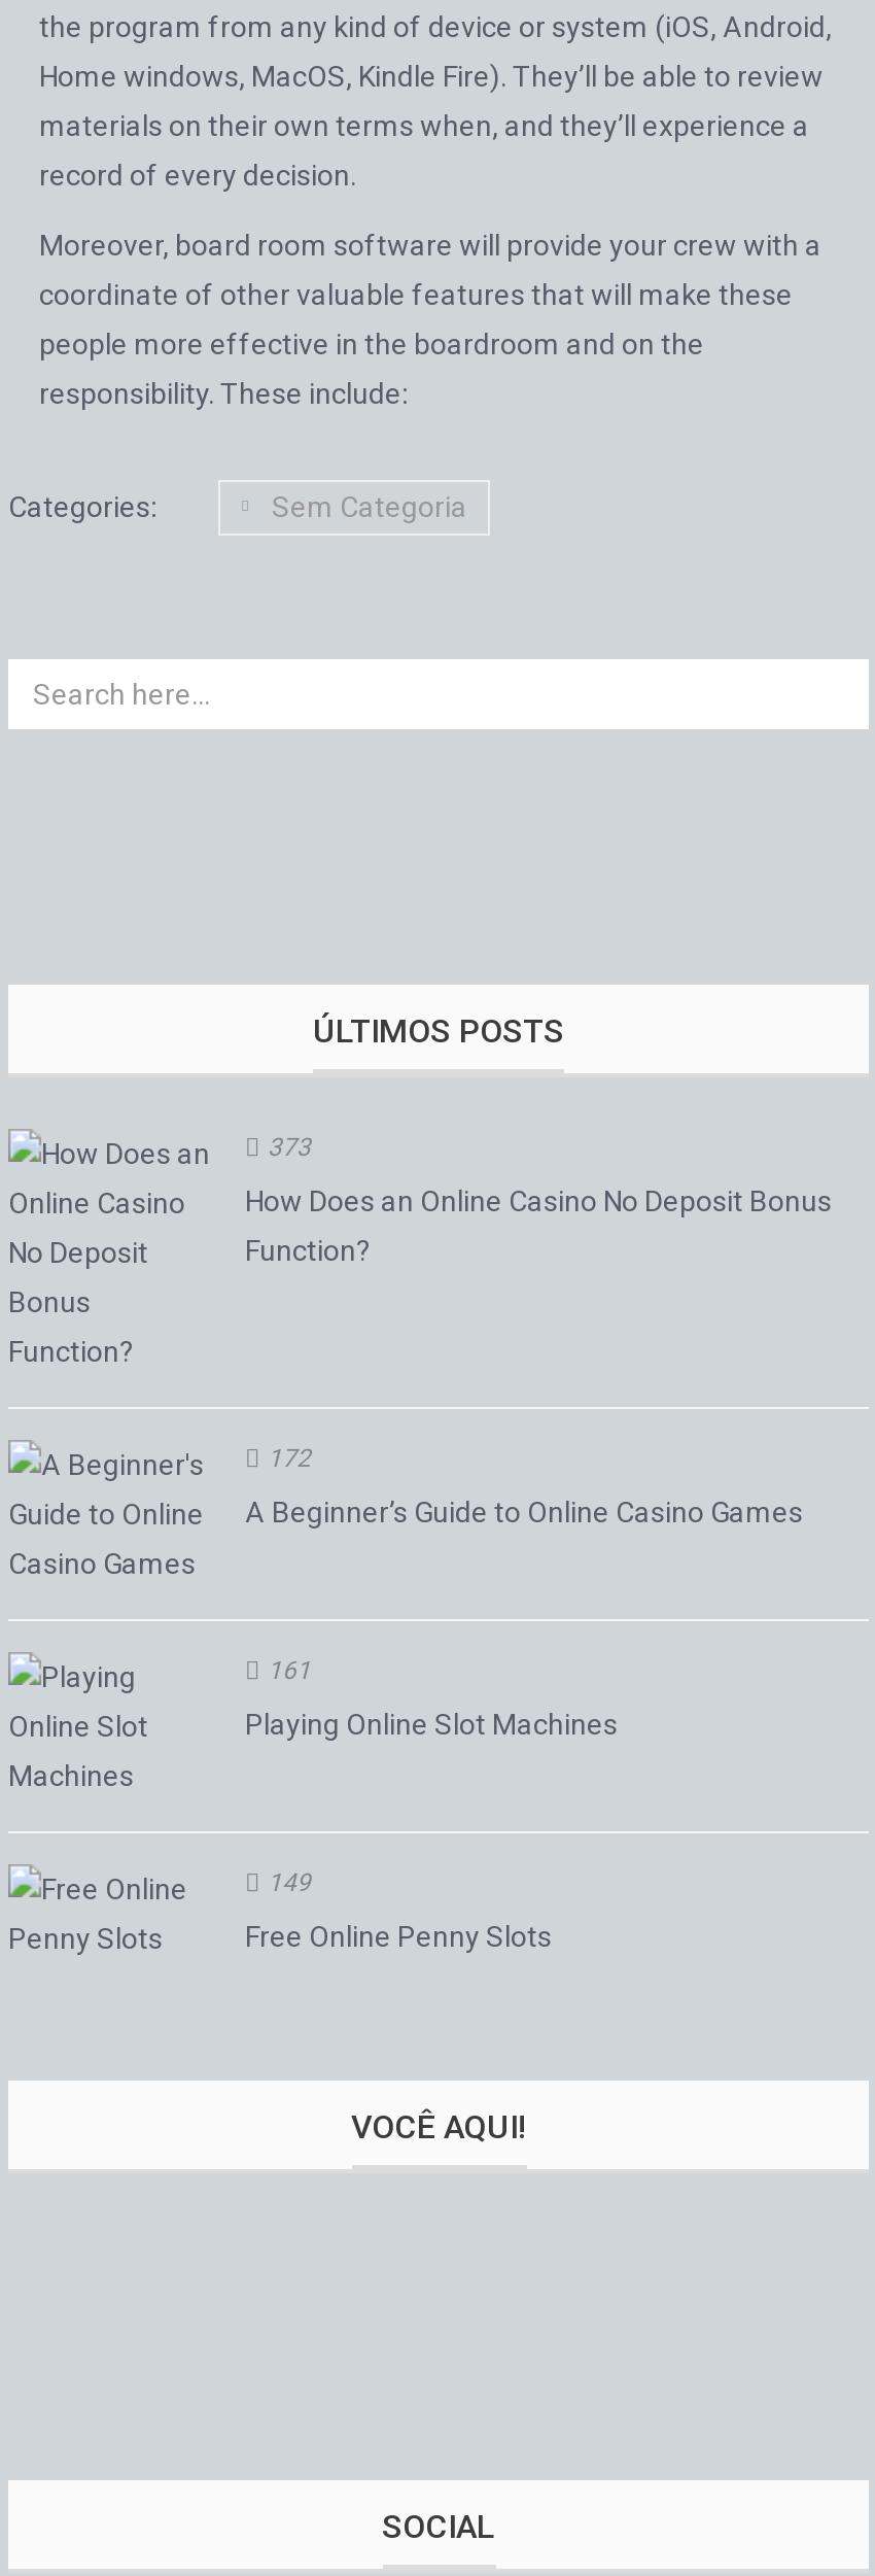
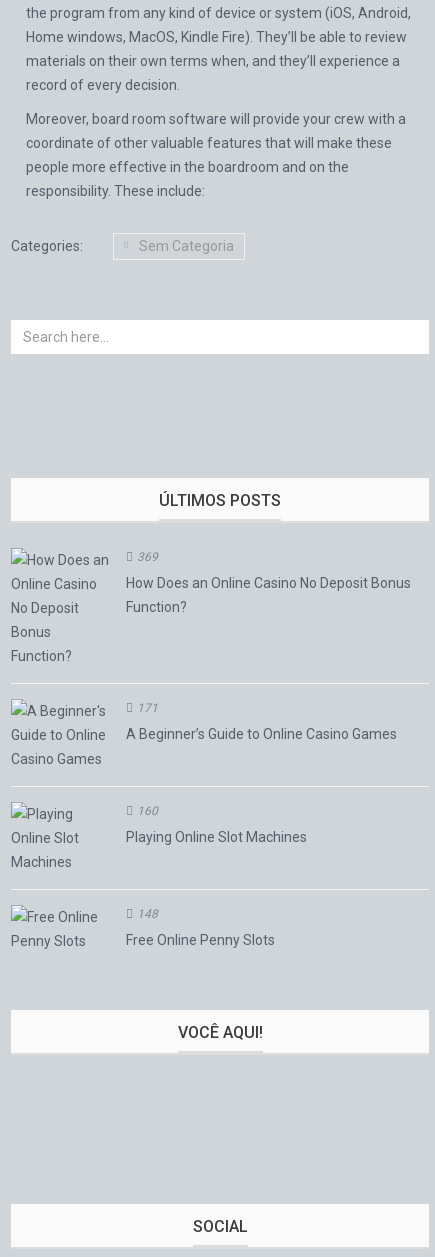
[268,1133,311,1162] 373 -> [137,550,158,564] 369
[268,1444,311,1473] 172 -> [137,701,158,715] 171
[268,1656,311,1685] 161 -> [137,804,158,818] 160
[268,1868,311,1897] 149 -> [137,907,158,921] 148

